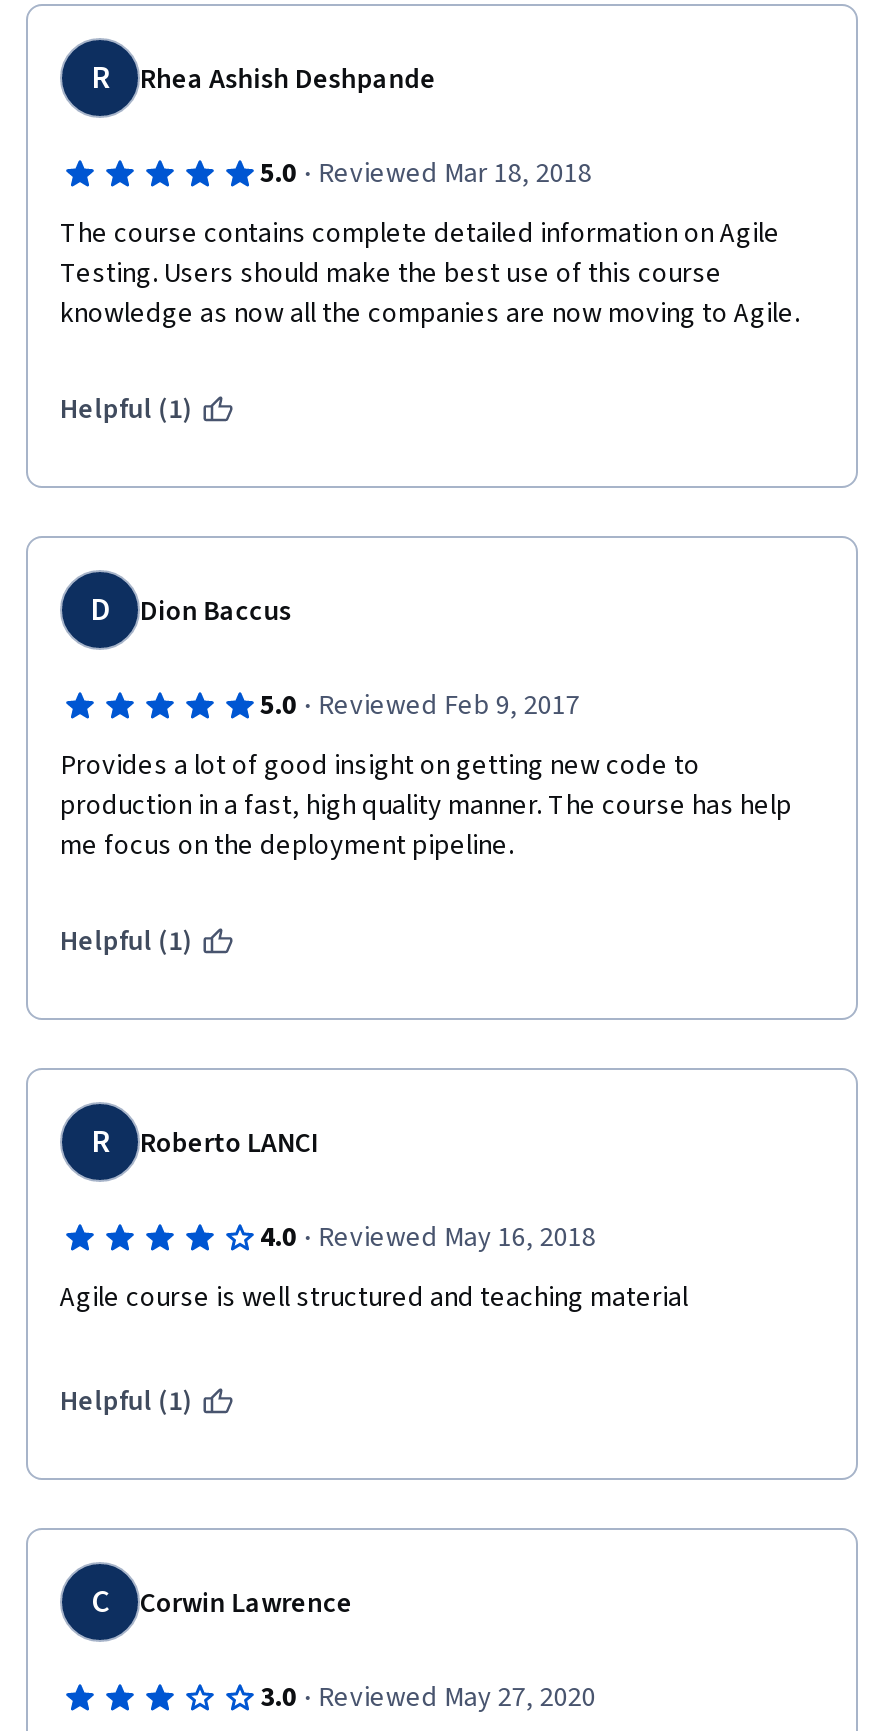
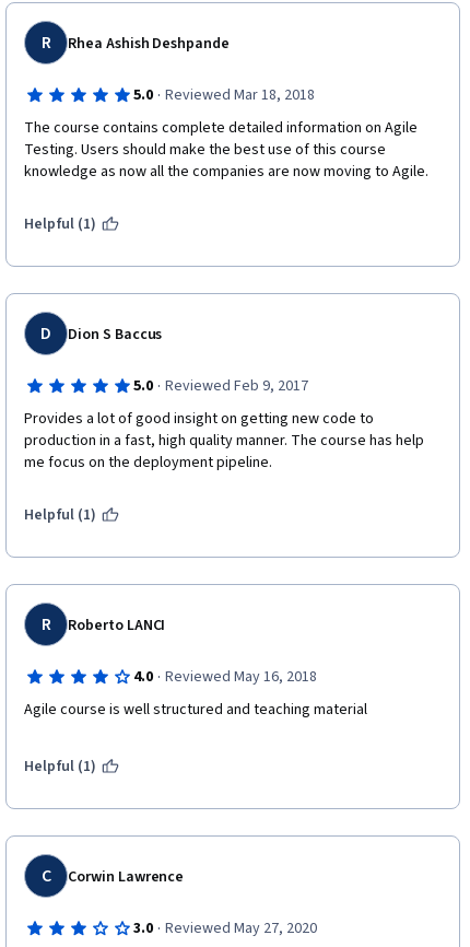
[140,592,291,632] Dion Baccus -> [68,324,162,346] Dion S Baccus

